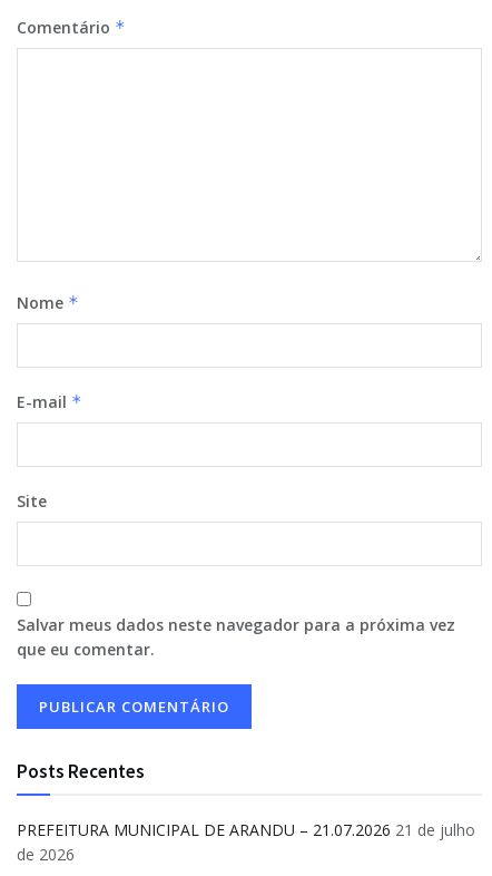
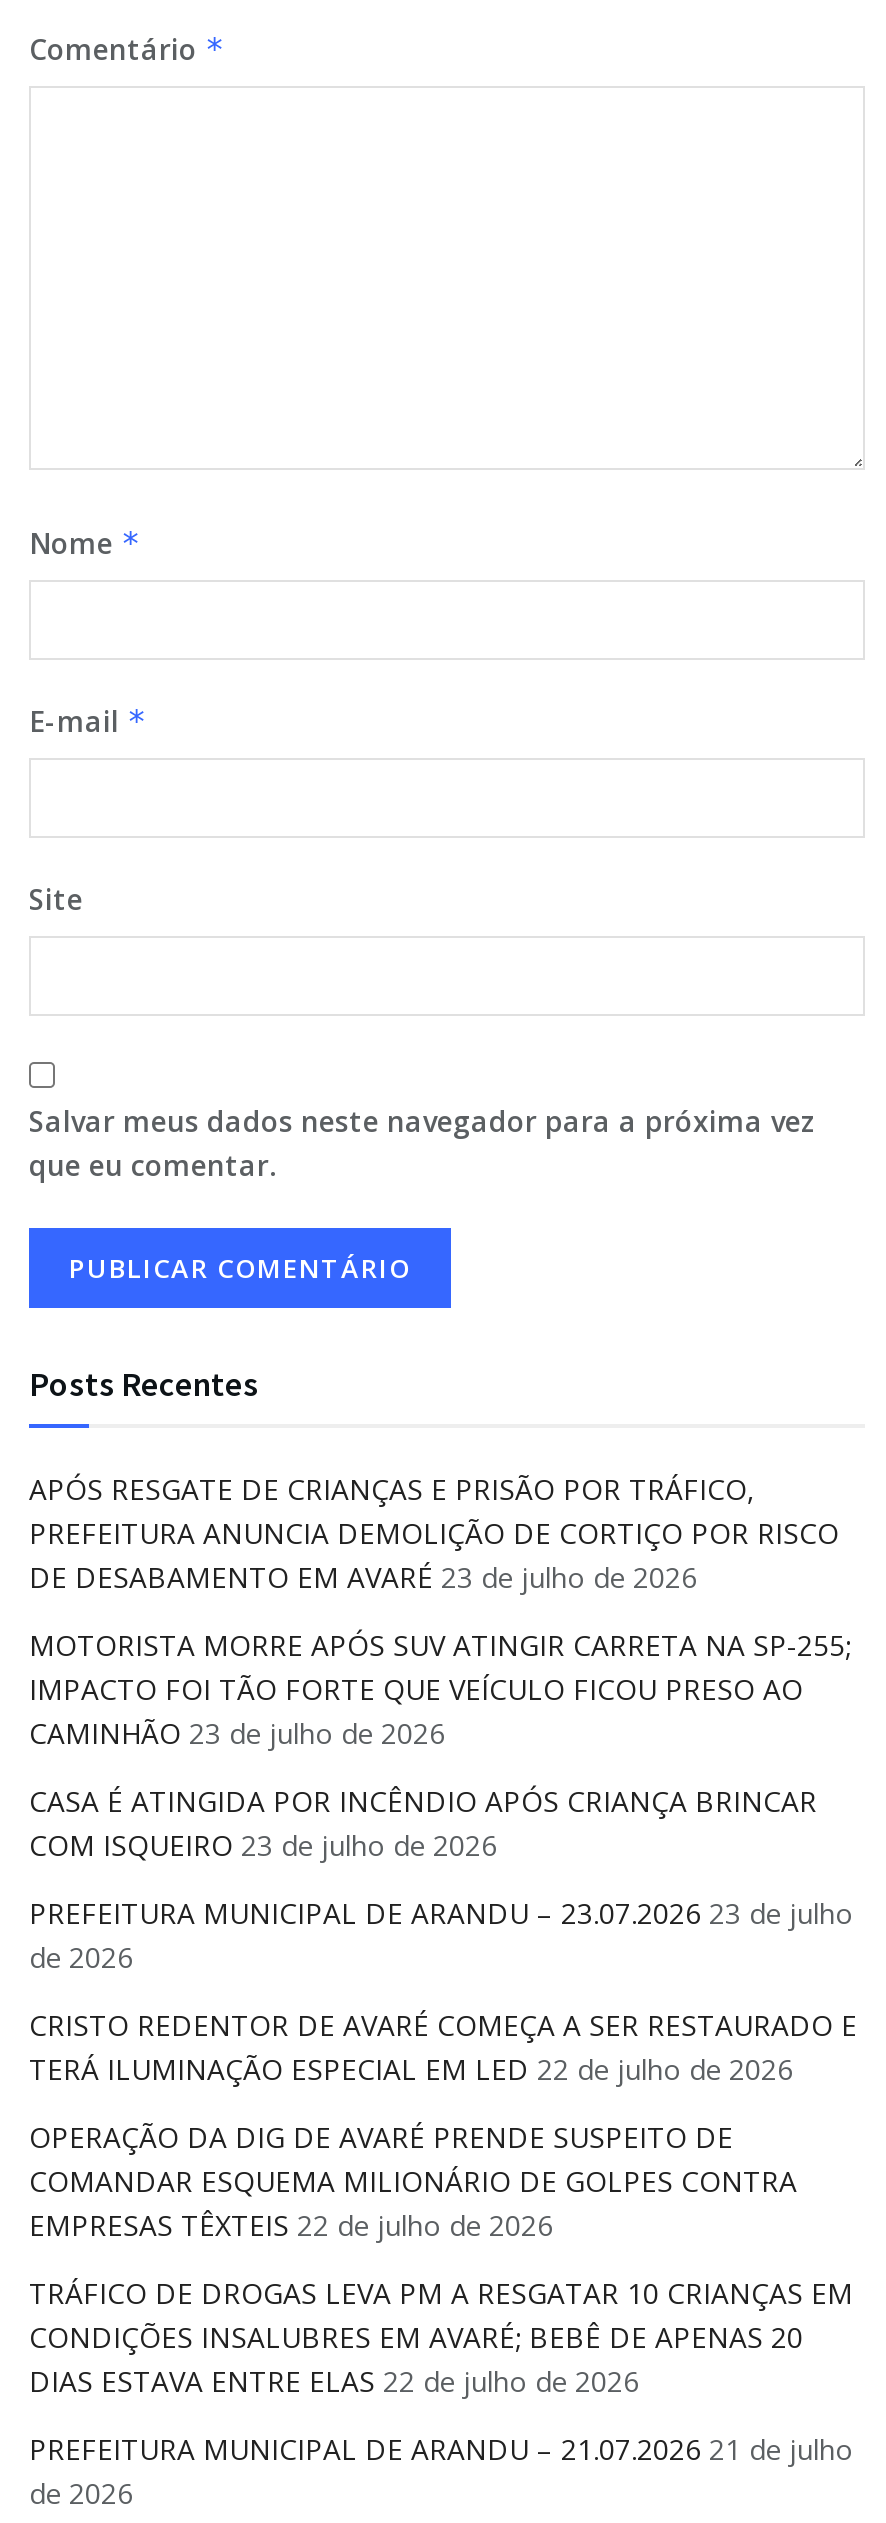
none -> [29,1470,857,2400] APÓS RESGATE DE CRIANÇAS E PRISÃO POR TRÁFICO, | PREFEITURA ANUNCIA DEMOLIÇÃO DE CORTIÇO POR RISCO | DE DESABAMENTO EM AVARÉ 23 de julho de 2026 | MOTORISTA MORRE APÓS SUV ATINGIR CARRETA NA SP-255; | IMPACTO FOI TÃO FORTE QUE VEÍCULO FICOU PRESO AO | CAMINHÃO 23 de julho de 2026 | CASA É ATINGIDA POR INCÊNDIO APÓS CRIANÇA BRINCAR | COM ISQUEIRO 23 de julho de 2026 | PREFEITURA MUNICIPAL DE ARANDU – 23.07.2026 23 de julho | de 2026 | CRISTO REDENTOR DE AVARÉ COMEÇA A SER RESTAURADO E | TERÁ ILUMINAÇÃO ESPECIAL EM LED 22 de julho de 2026 | OPERAÇÃO DA DIG DE AVARÉ PRENDE SUSPEITO DE | COMANDAR ESQUEMA MILIONÁRIO DE GOLPES CONTRA | EMPRESAS TÊXTEIS 22 de julho de 2026 | TRÁFICO DE DROGAS LEVA PM A RESGATAR 10 CRIANÇAS EM | CONDIÇÕES INSALUBRES EM AVARÉ; BEBÊ DE APENAS 20 | DIAS ESTAVA ENTRE ELAS 22 de julho de 2026

